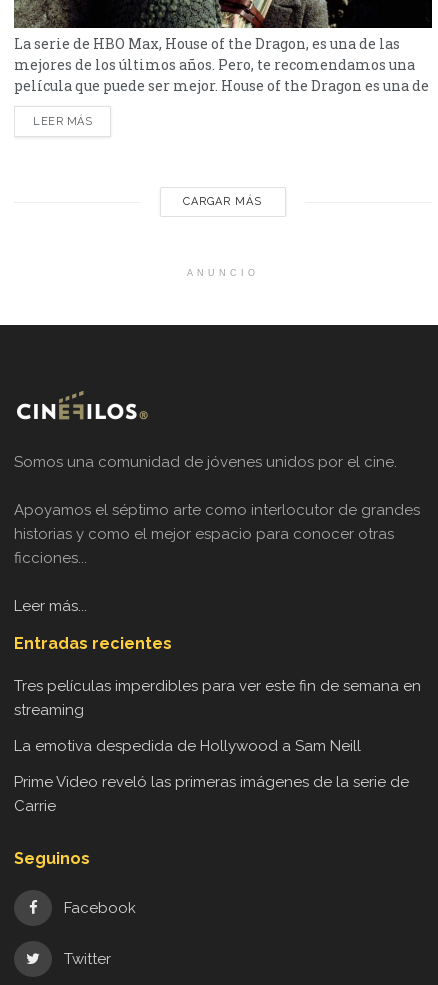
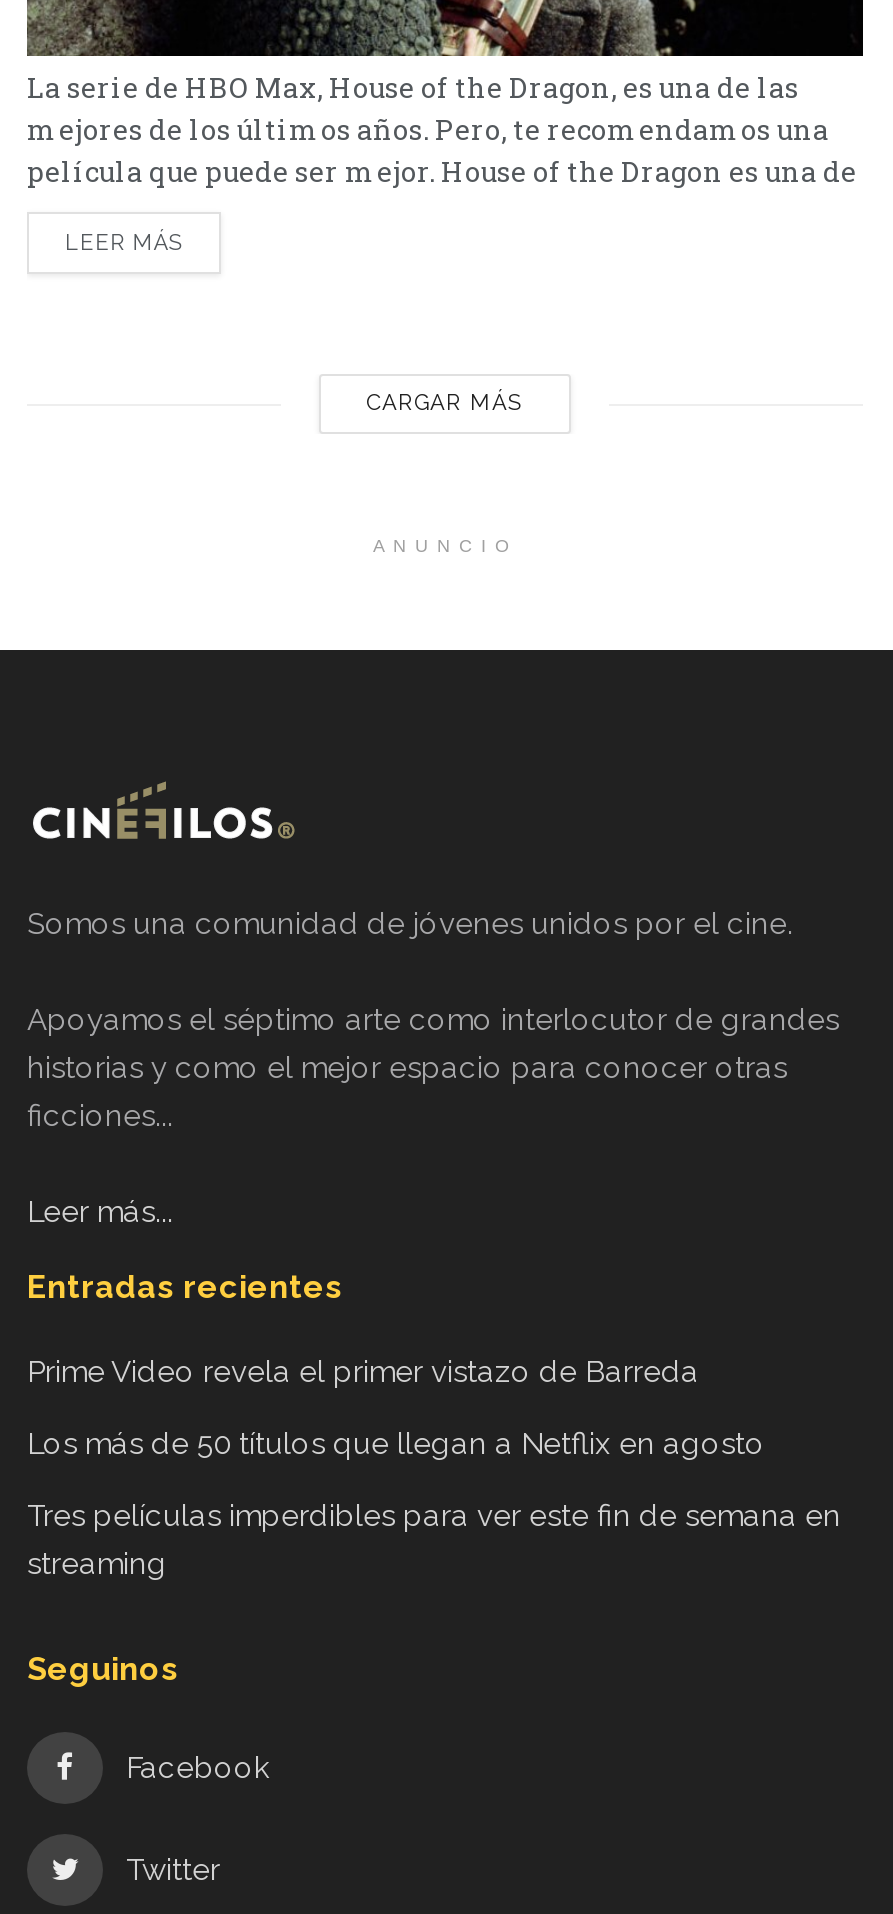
none -> [27,1355,765,1463] Prime Video revela el primer vistazo de Barreda | Los más de 50 títulos que llegan a Netflix en agosto
moved [14,677,421,719] -> [27,1499,841,1583]: Tres películas imperdibles para ver este fin de semana en | streaming
[14,737,409,815] La emotiva despedida de Hollywood a Sam Neill | Prime Video reveló las primeras imágenes de la serie de | Carrie -> none

